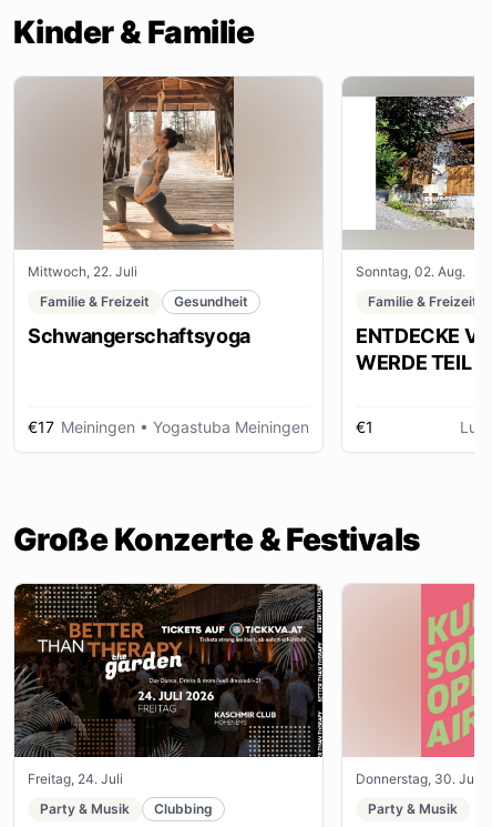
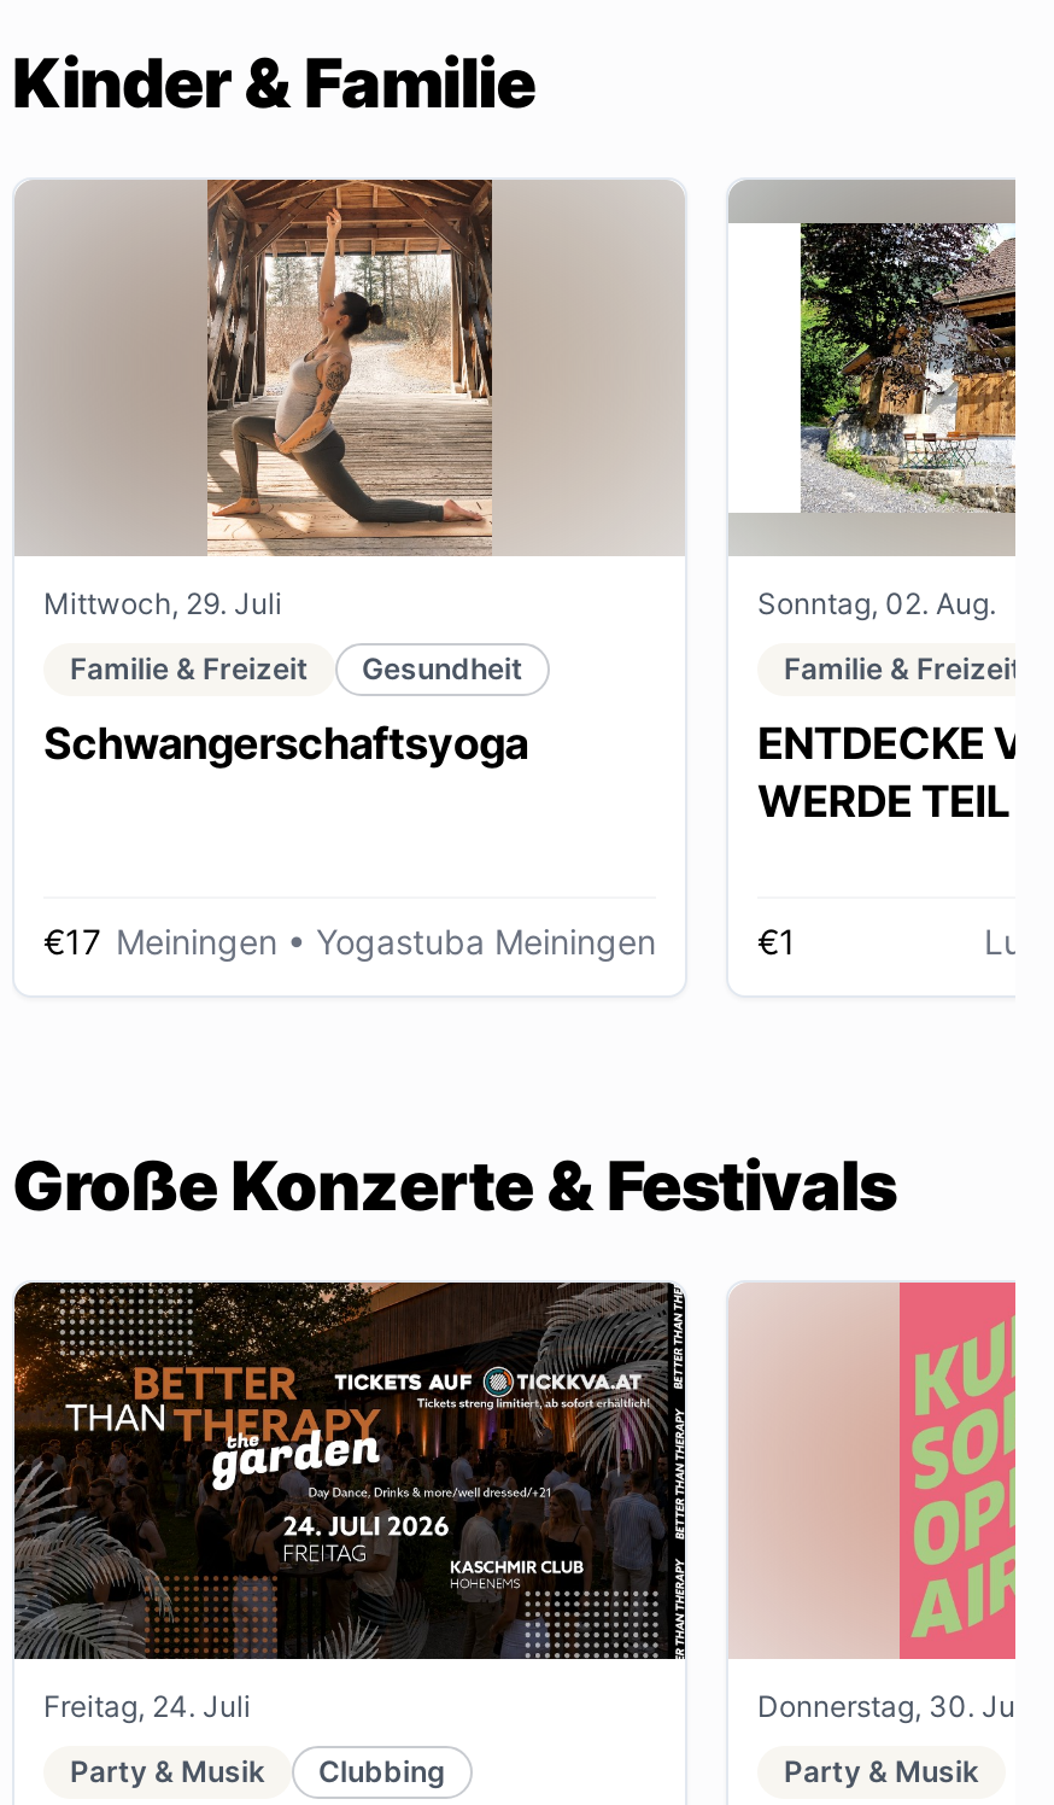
[28,264,137,280] Mittwoch, 22. Juli -> [43,586,282,622] Mittwoch, 29. Juli

